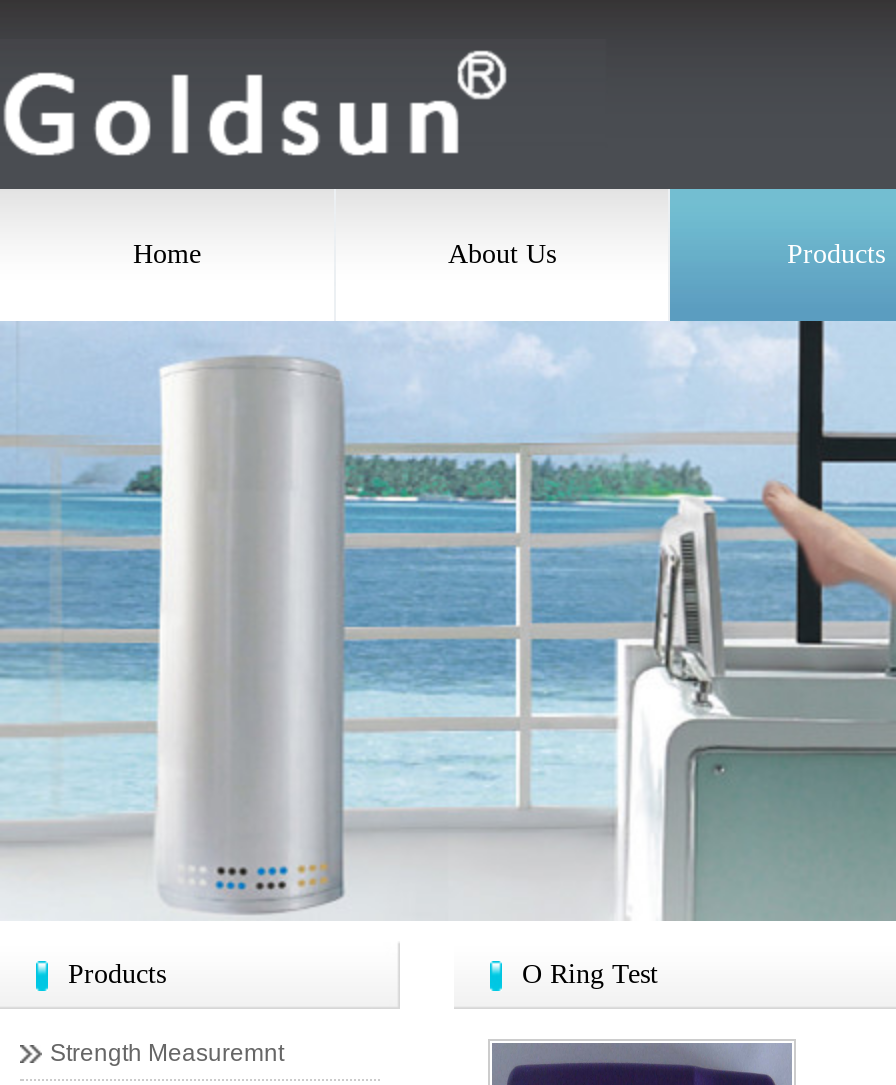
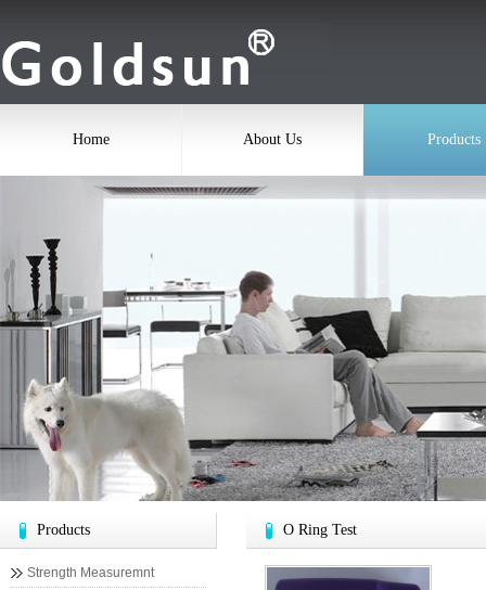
[6,319,890,921] [image] -> [3,175,483,502] [image]

